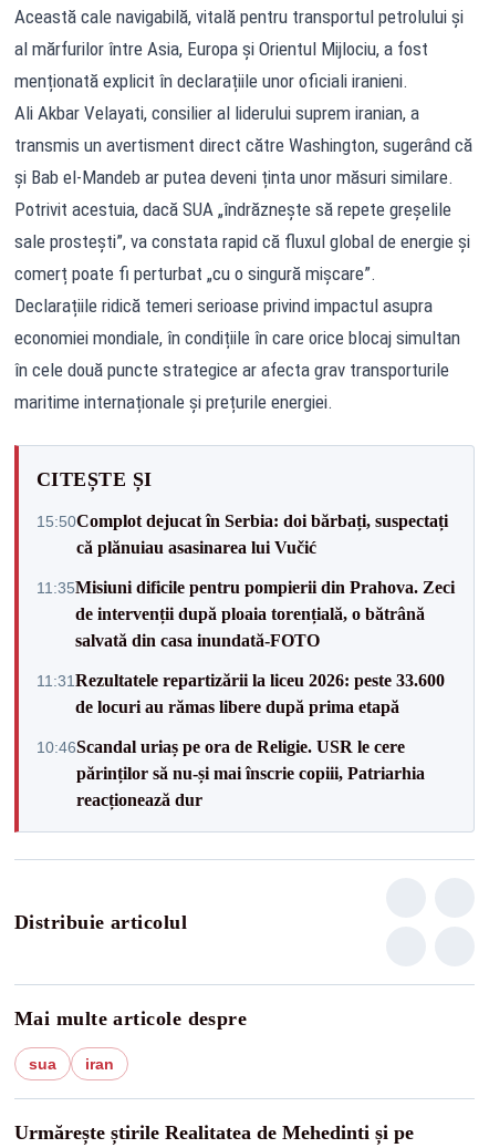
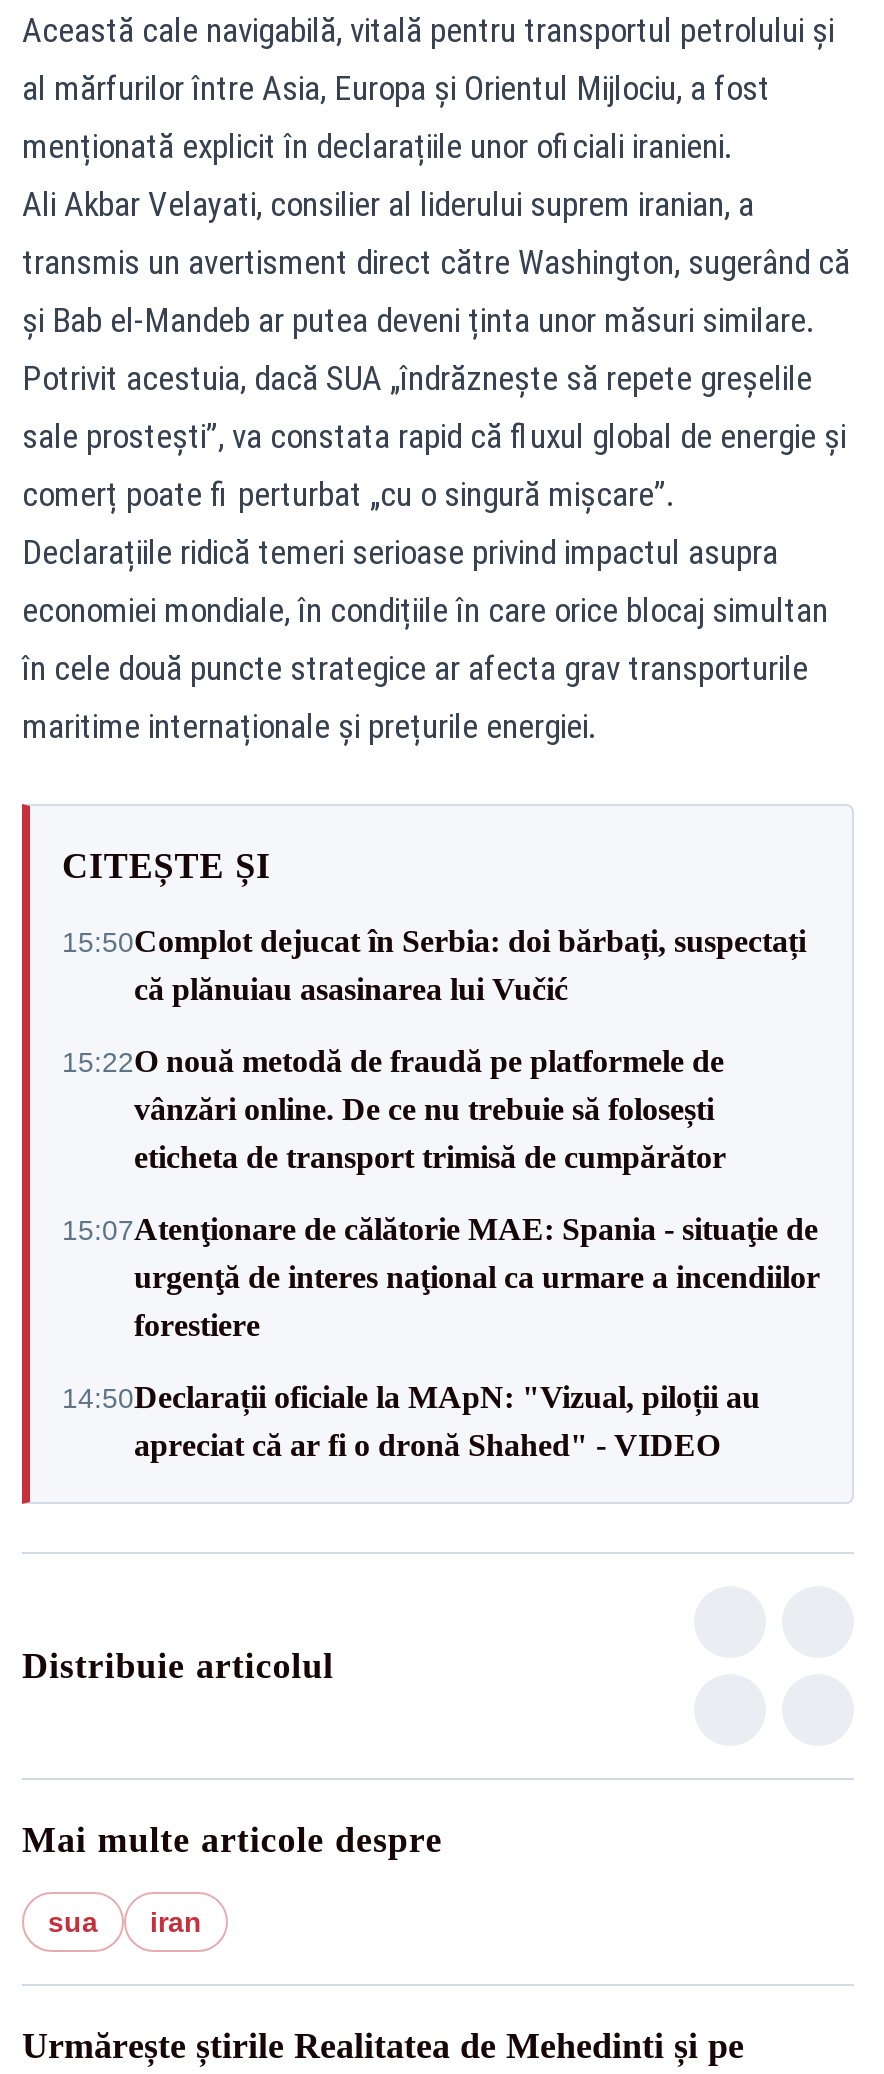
[37,577,455,649] 11:35Misiuni dificile pentru pompierii din Prahova. Zeci | de intervenții după ploaia torențială, o bătrână | salvată din casa inundată-FOTO -> [62,1043,726,1173] 15:22O nouă metodă de fraudă pe platformele de | vânzări online. De ce nu trebuie să folosești | eticheta de transport trimisă de cumpărător
[37,670,445,716] 11:31 Rezultatele repartizării la liceu 2026: peste 33.600 | de locuri au rămas libere după prima etapă -> [62,1211,820,1341] 15:07Atenţionare de călătorie MAE: Spania - situaţie de | urgenţă de interes naţional ca urmare a incendiilor | forestiere
[37,737,425,809] 10:46Scandal uriaș pe ora de Religie. USR le cere | părinților să nu-și mai înscrie copiii, Patriarhia | reacționează dur -> [62,1379,760,1461] 14:50Declarații oficiale la MApN: "Vizual, piloții au | apreciat că ar fi o dronă Shahed" - VIDEO

